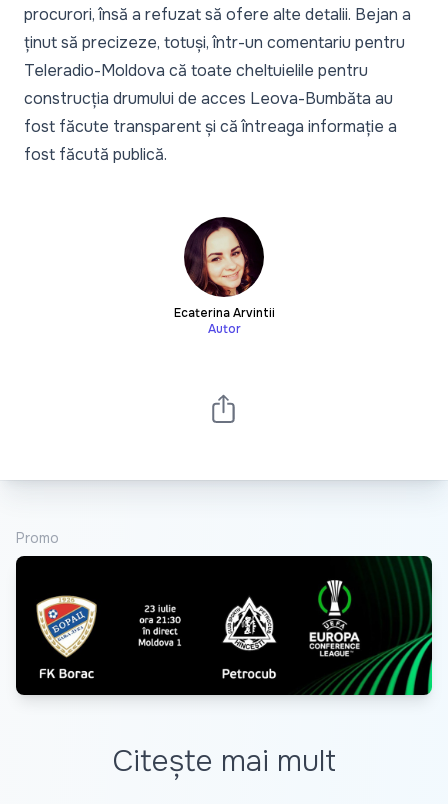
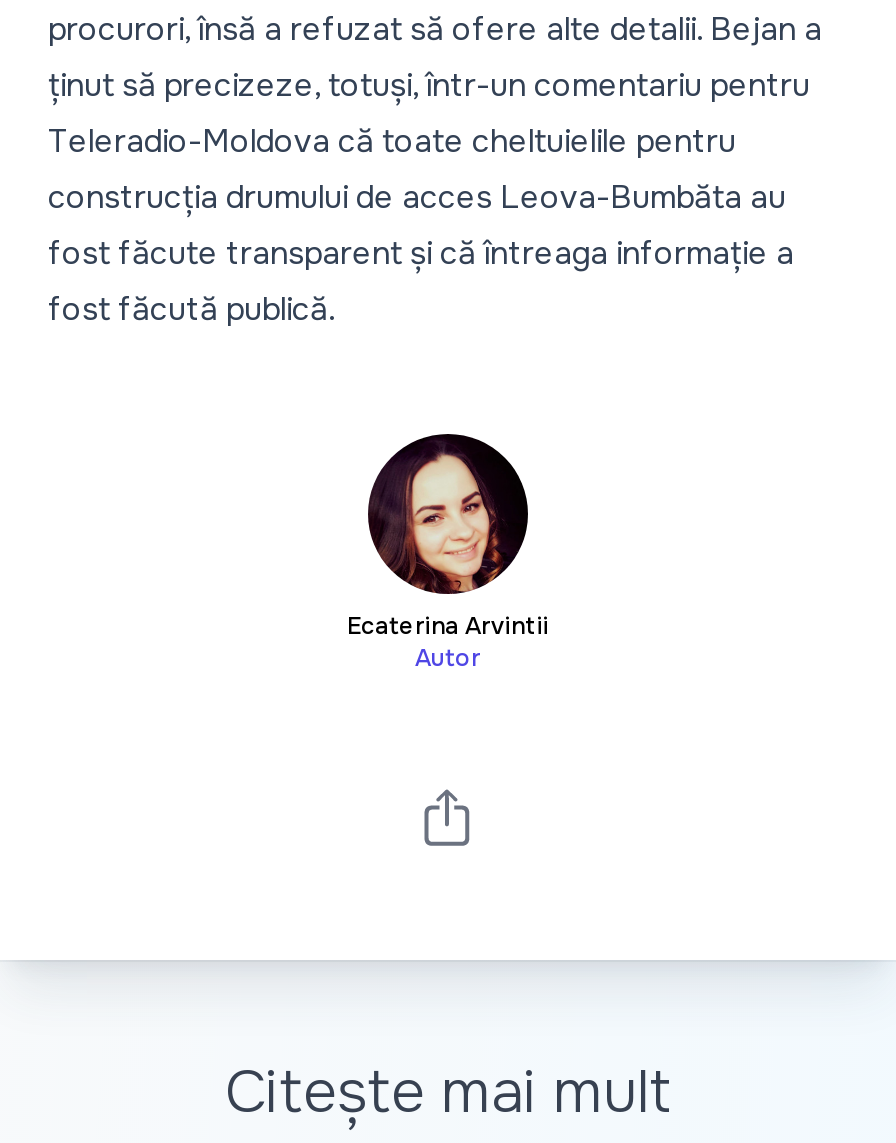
[16,529,59,547] Promo -> none
[15,555,433,696] [image] -> none

